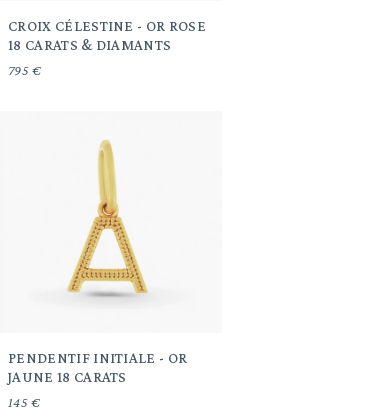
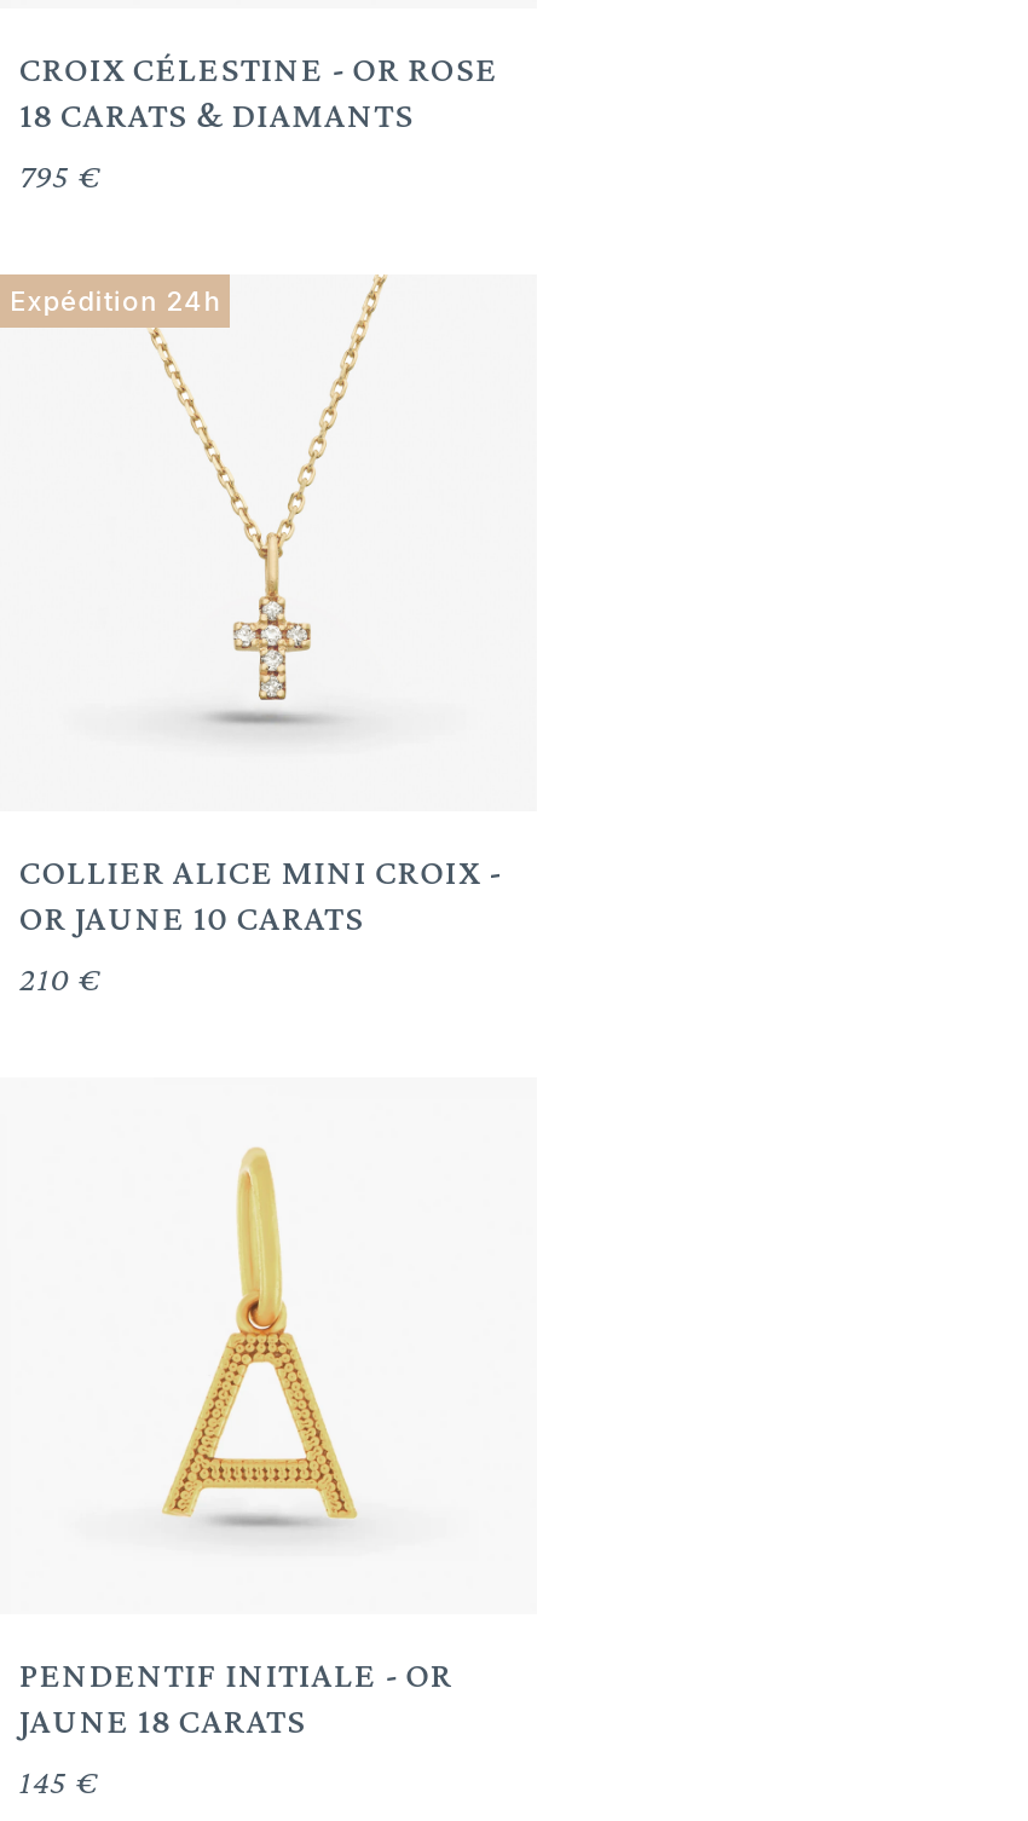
none -> [10,274,389,717] [image] | Expédition 24h
none -> [19,853,501,998] COLLIER ALICE MINI CROIX - | OR JAUNE 10 CARATS | 210 €

